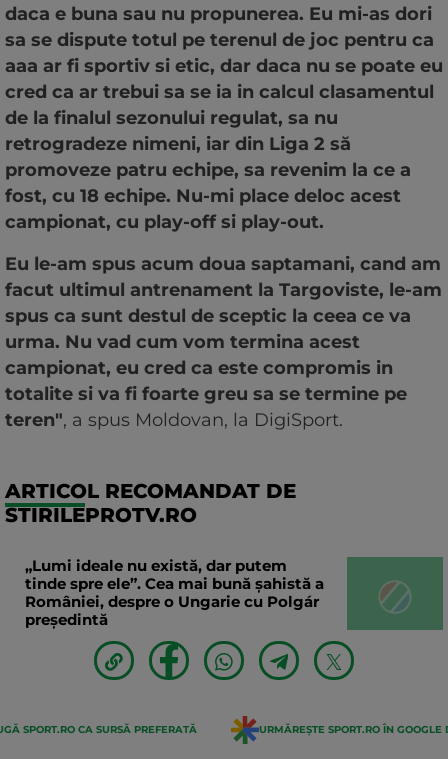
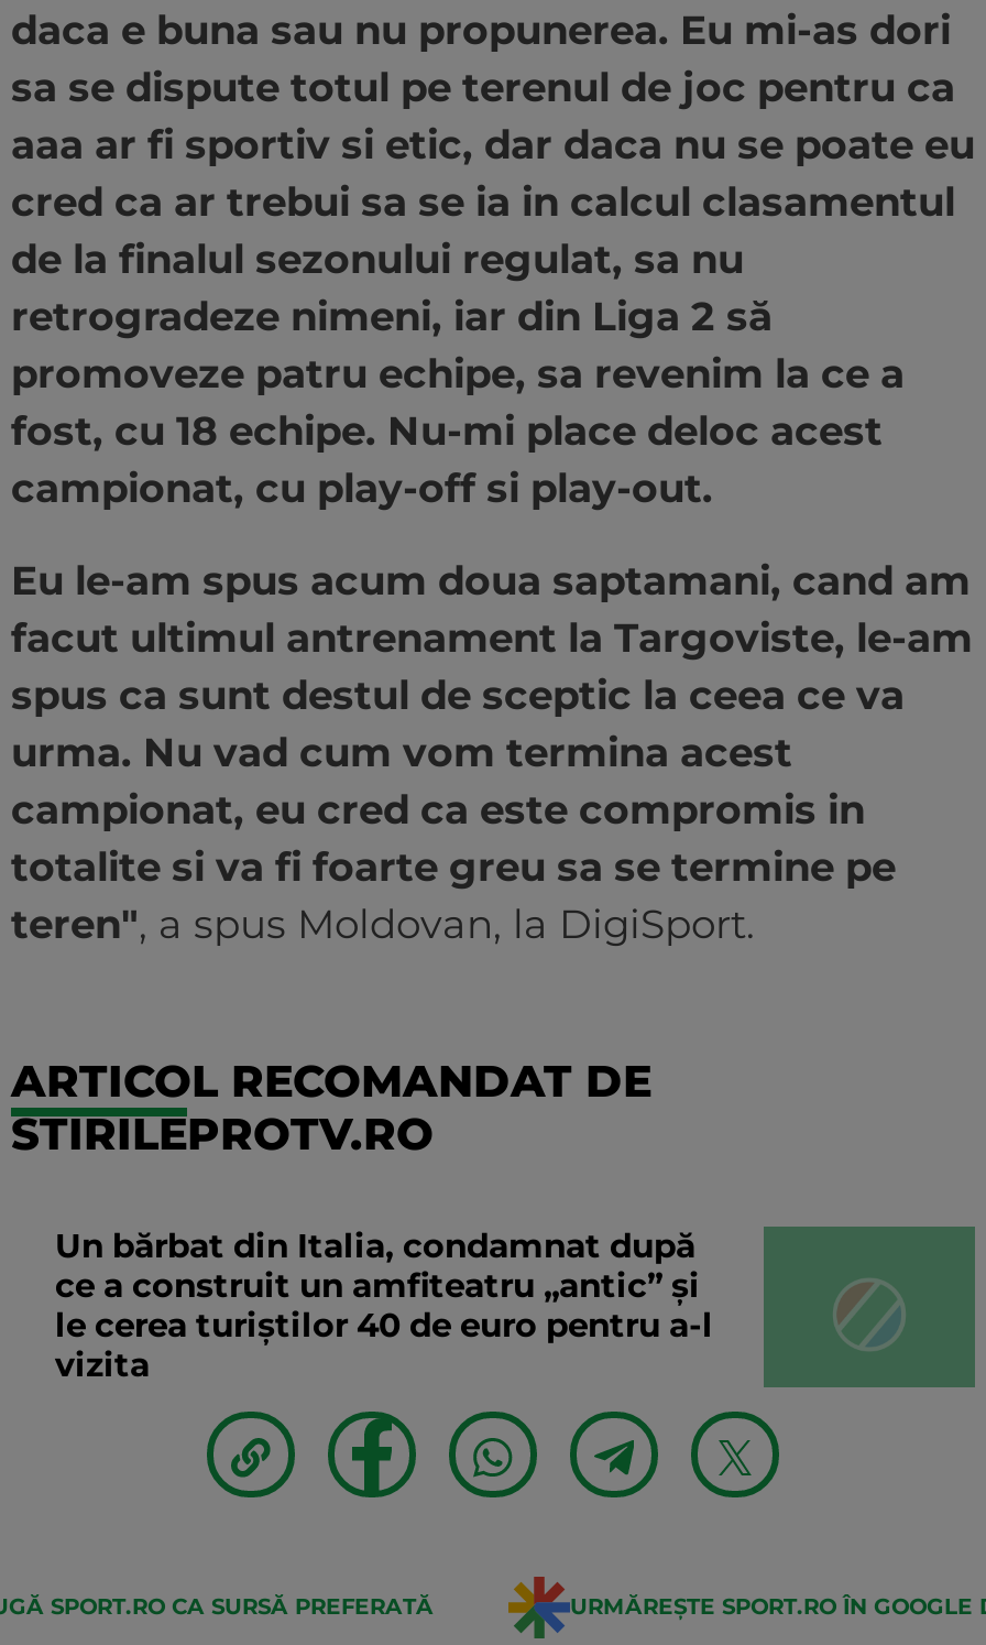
[25,556,324,629] „Lumi ideale nu există, dar putem | tinde spre ele”. Cea mai bună șahistă a | României, despre o Ungarie cu Polgár | președintă -> [55,1224,713,1385] Un bărbat din Italia, condamnat după | ce a construit un amfiteatru „antic” și | le cerea turiștilor 40 de euro pentru a-l | vizita

